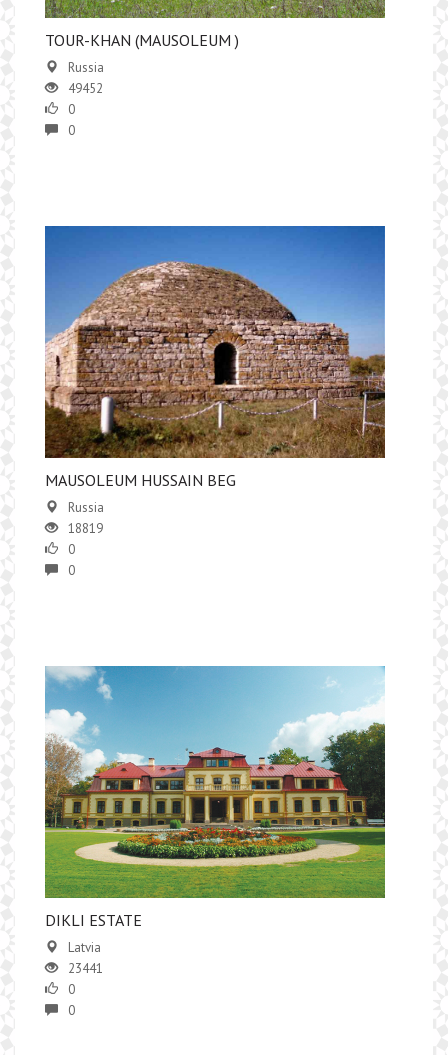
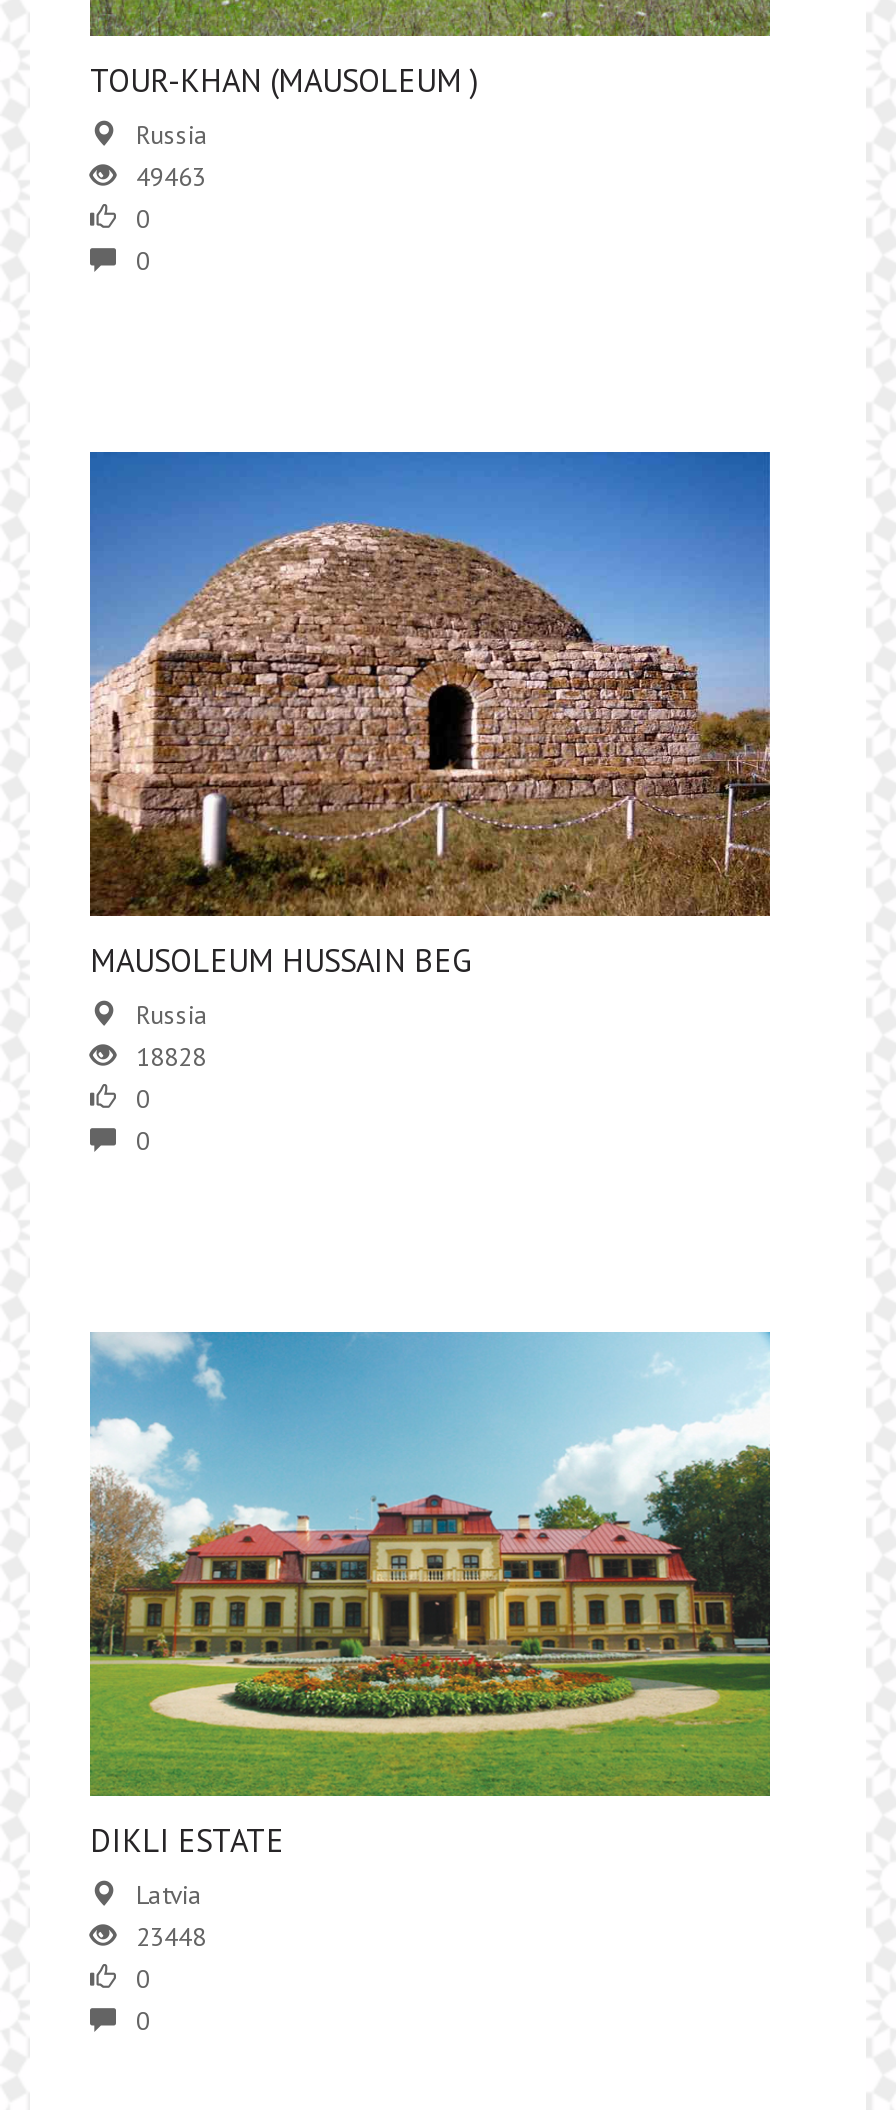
[68,80,103,97] 49452 -> [136,160,206,194] 49463
[68,520,103,537] 18819 -> [136,1040,206,1074] 18828
[68,960,103,977] 23441 -> [136,1920,206,1954] 23448

